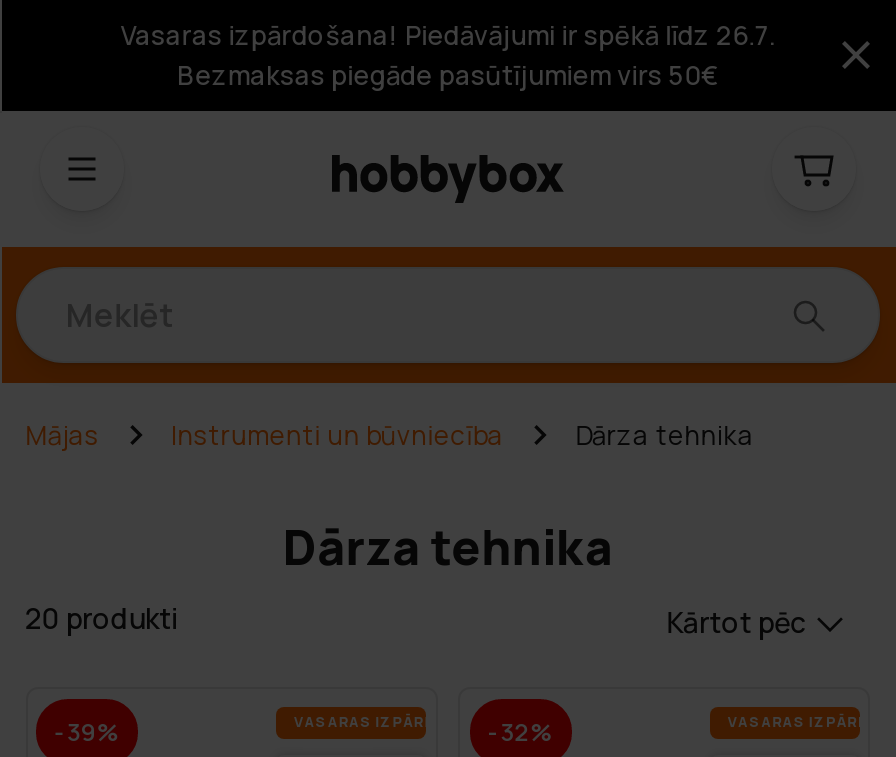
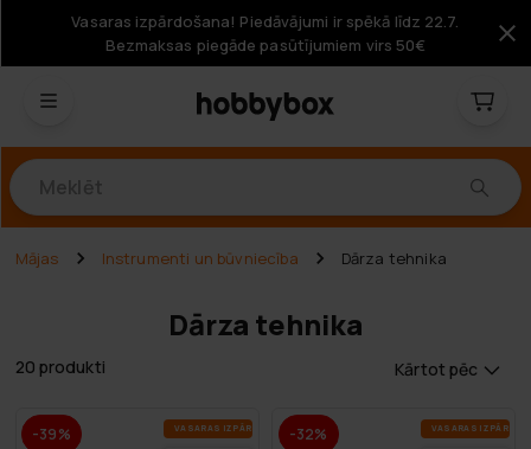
[121,17,775,53] Vasaras izpārdošana! Piedāvājumi ir spēkā līdz 26.7. -> [72,11,459,32] Vasaras izpārdošana! Piedāvājumi ir spēkā līdz 22.7.

